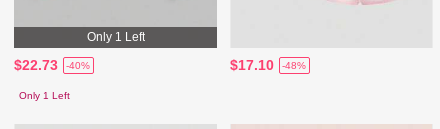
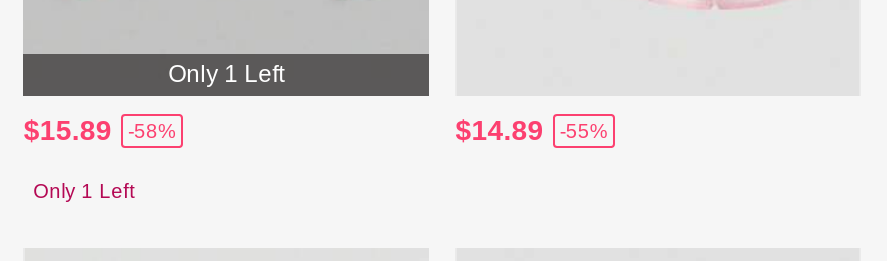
[14,57,58,73] $22.73 -> [24,114,112,146] $15.89
[66,60,90,71] -40% -> [128,120,176,142] -58%
[230,57,274,73] $17.10 -> [455,114,543,146] $14.89
[282,60,306,71] -48% -> [560,120,608,142] -55%

